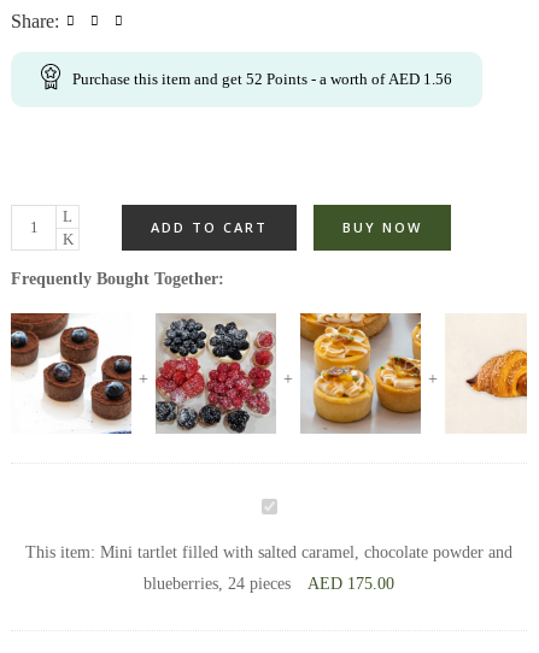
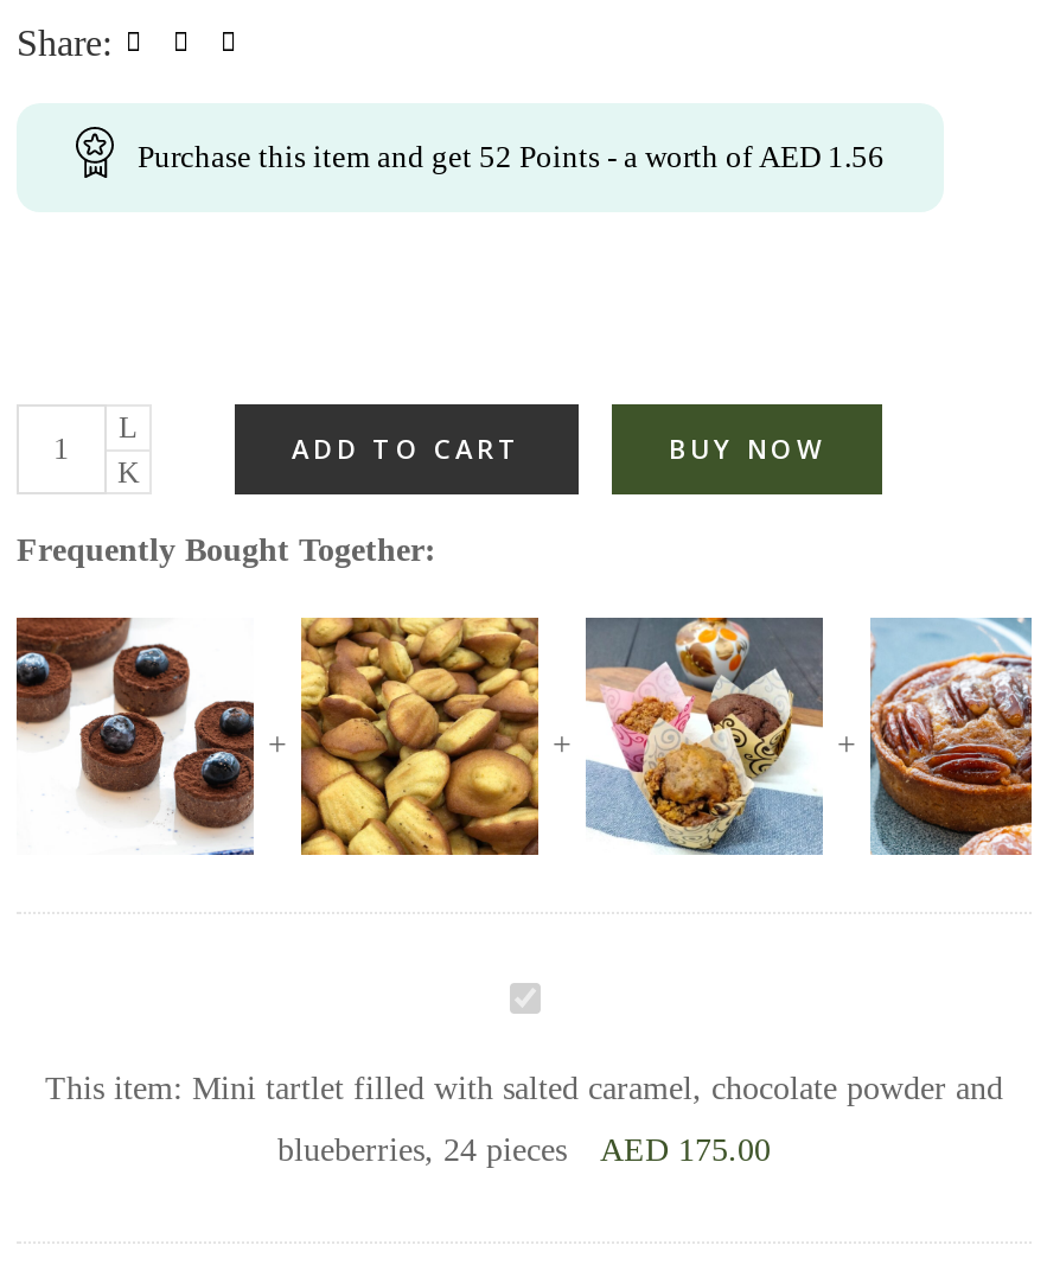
[154,313,276,435] [image] -> [299,617,541,856] [image]
[299,312,422,434] [image] -> [583,617,825,854] [image]
[445,314,528,435] [image] -> [868,617,1034,858] [image]

